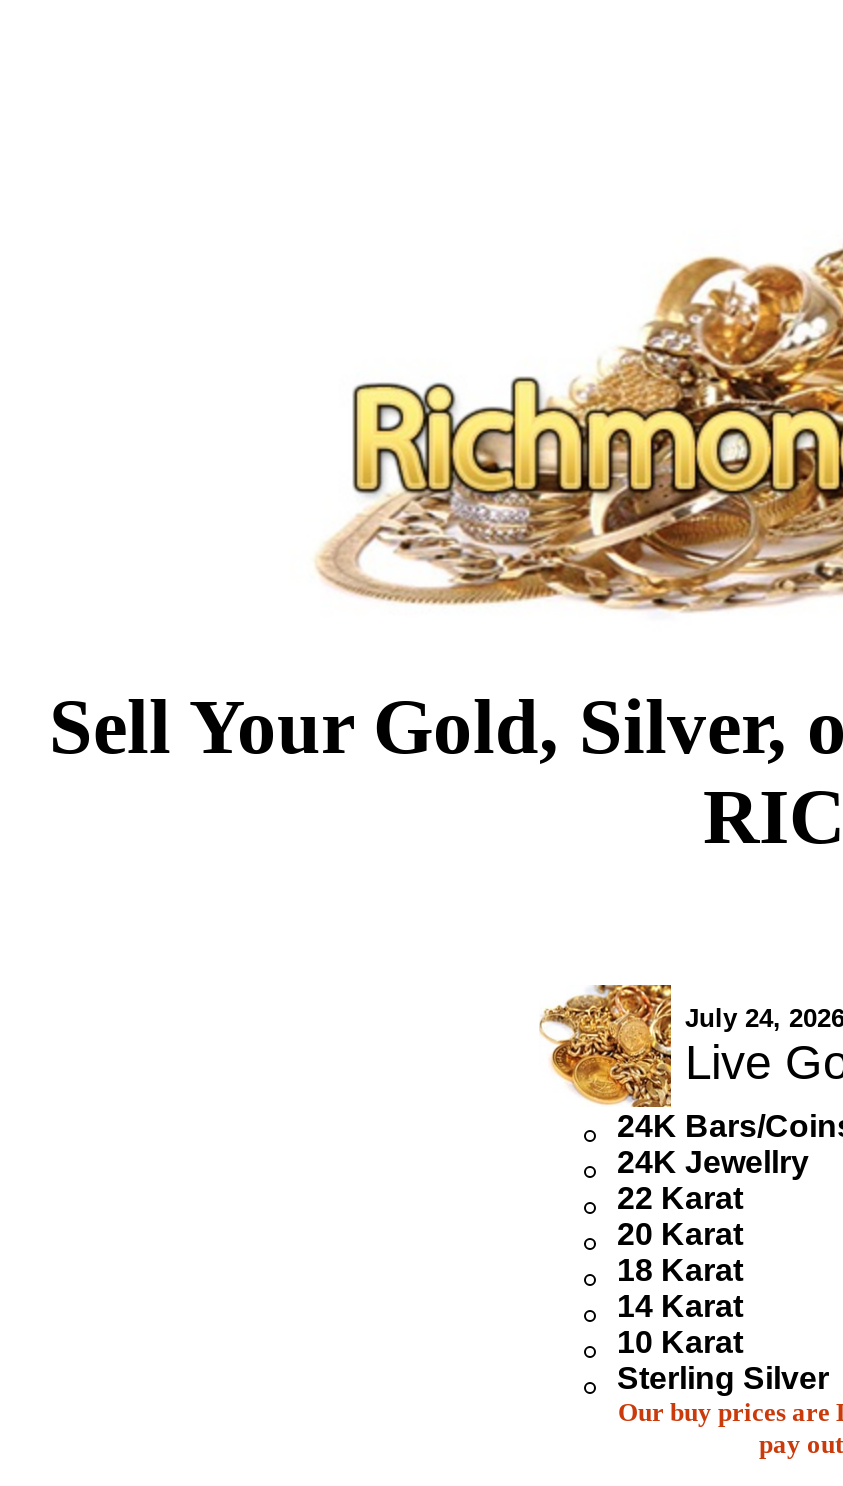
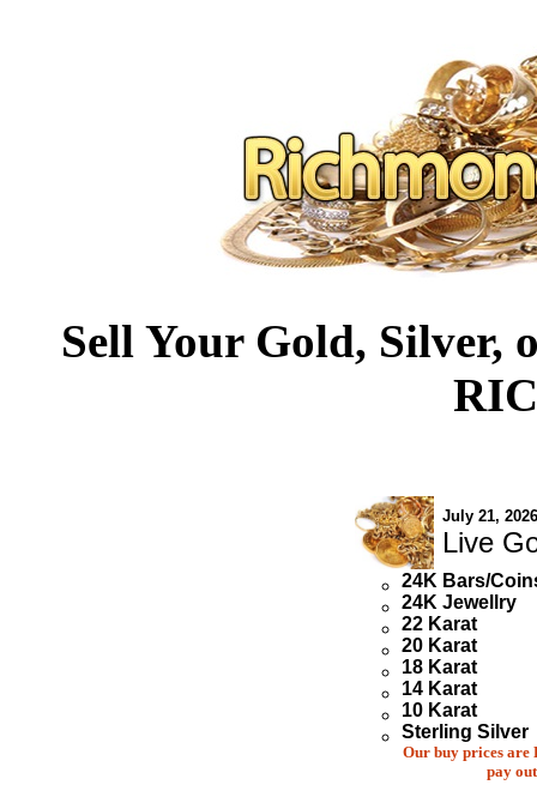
[685,1003,843,1033] July 24, 2026 -> [442,507,537,525] July 21, 2026

